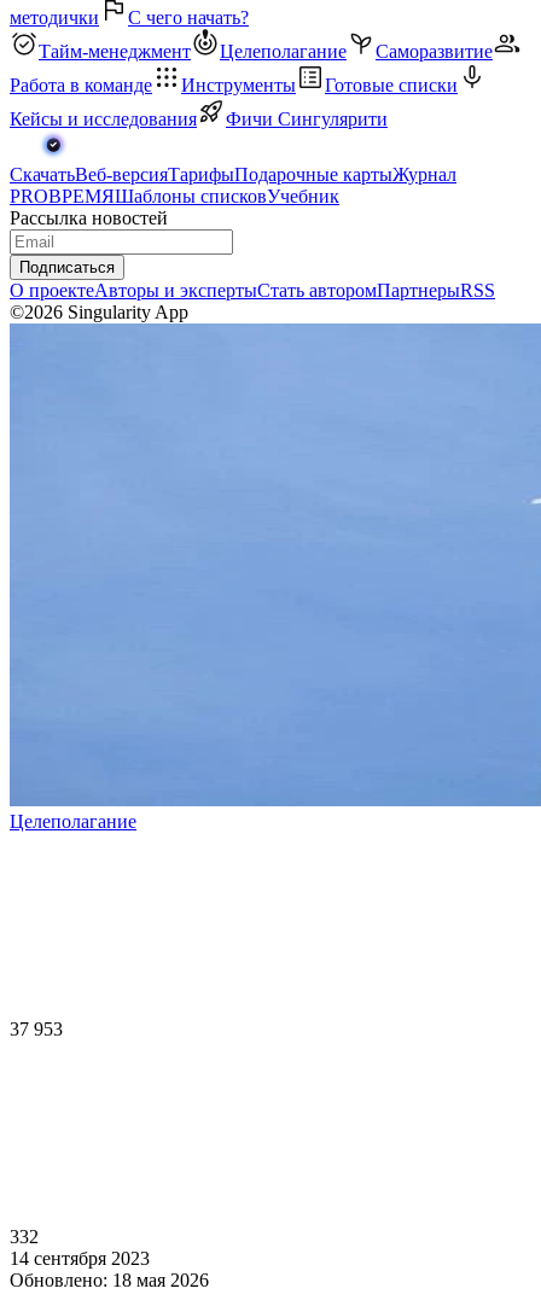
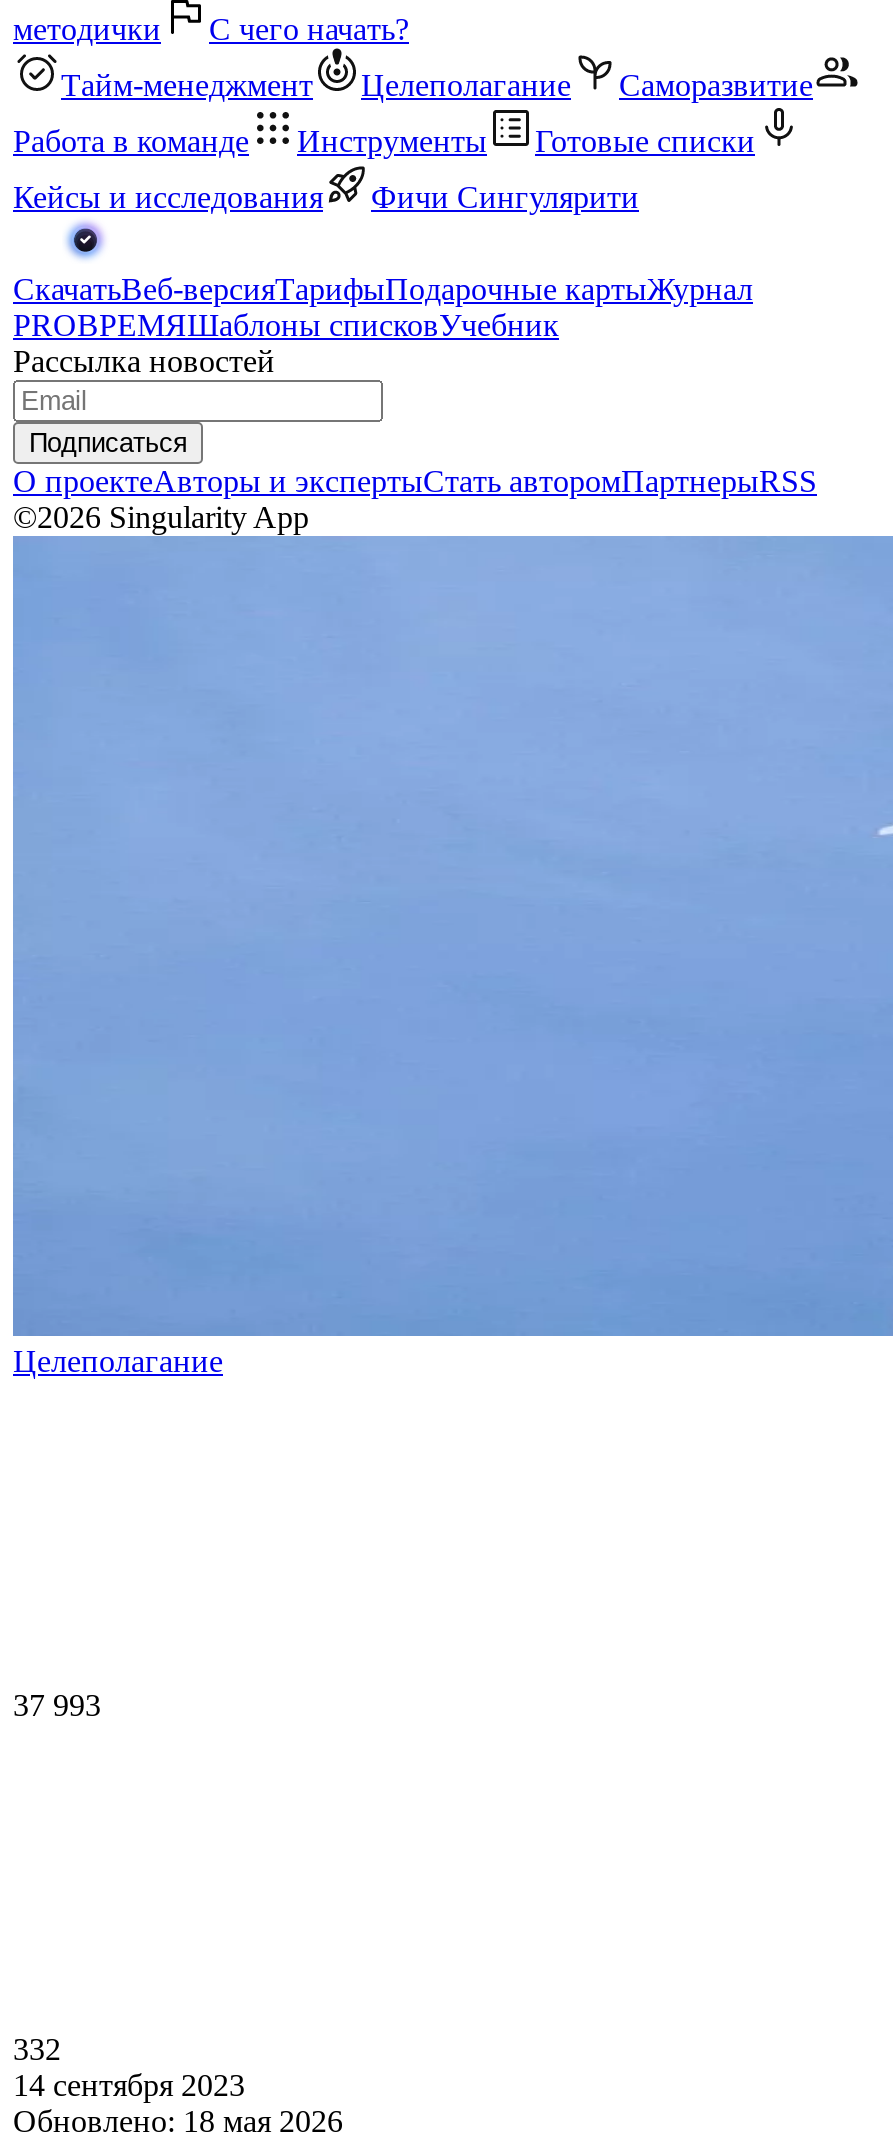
[10,1019,63,1039] 37 953 -> [13,1688,101,1722] 37 993

